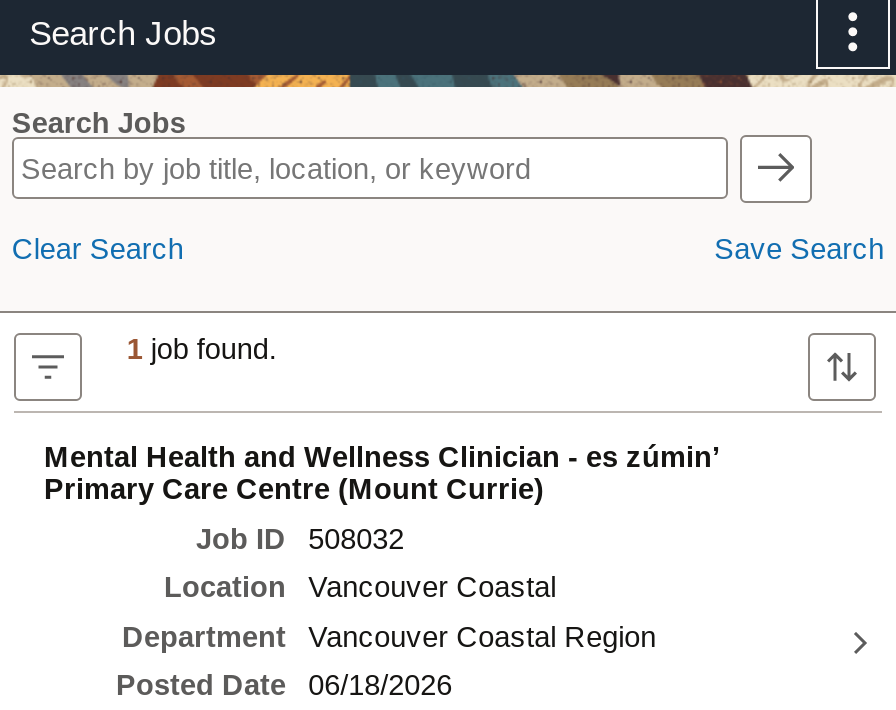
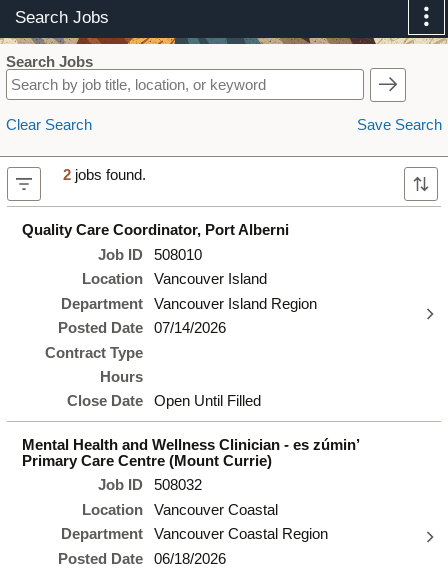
[127,333,277,365] 1 job found. -> [22,167,317,409] 2 jobs found. | Quality Care Coordinator, Port Alberni | Job ID | 508010 | Location | Vancouver Island | Department | Vancouver Island Region | Posted Date | 07/14/2026 | Contract Type | Hours | Close Date | Open Until Filled

